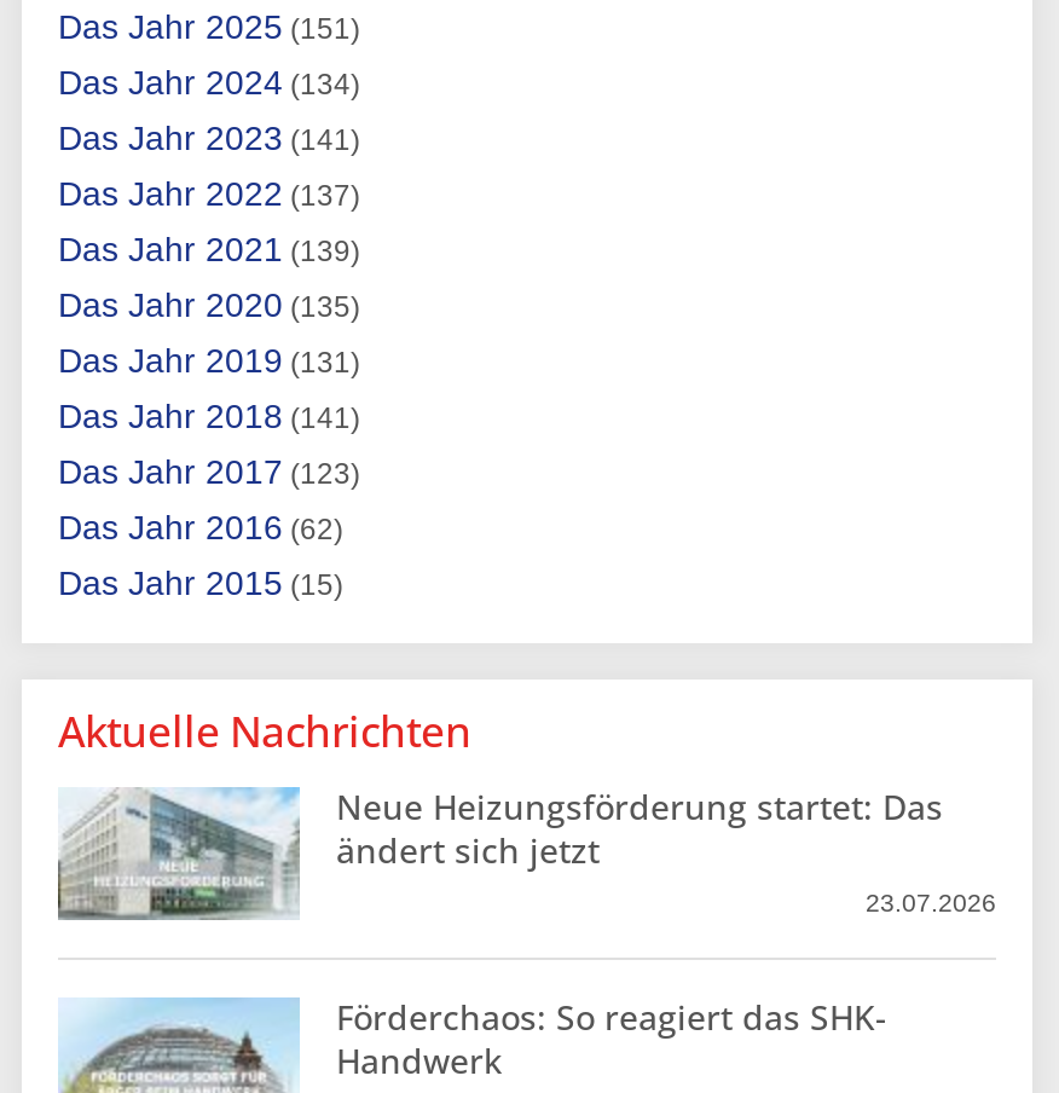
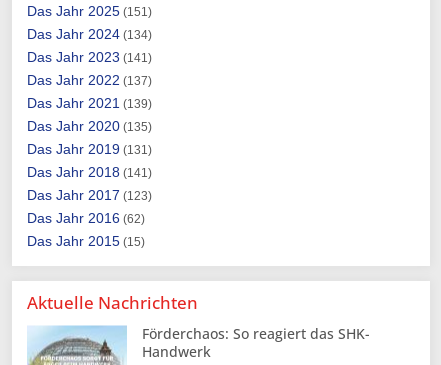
[56,784,996,924] [image] | Neue Heizungsförderung startet: Das | ändert sich jetzt | 23.07.2026 -> none

